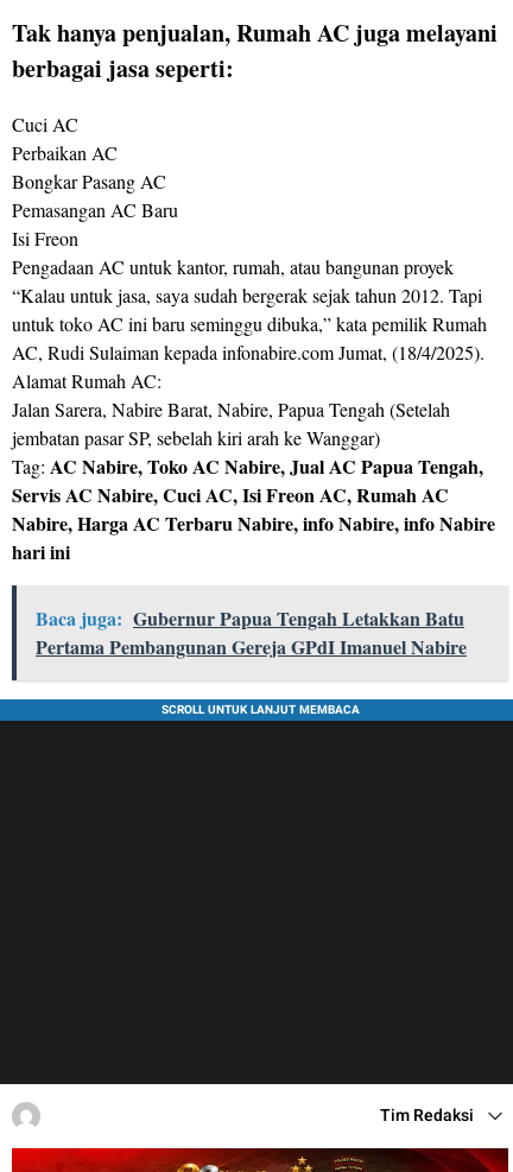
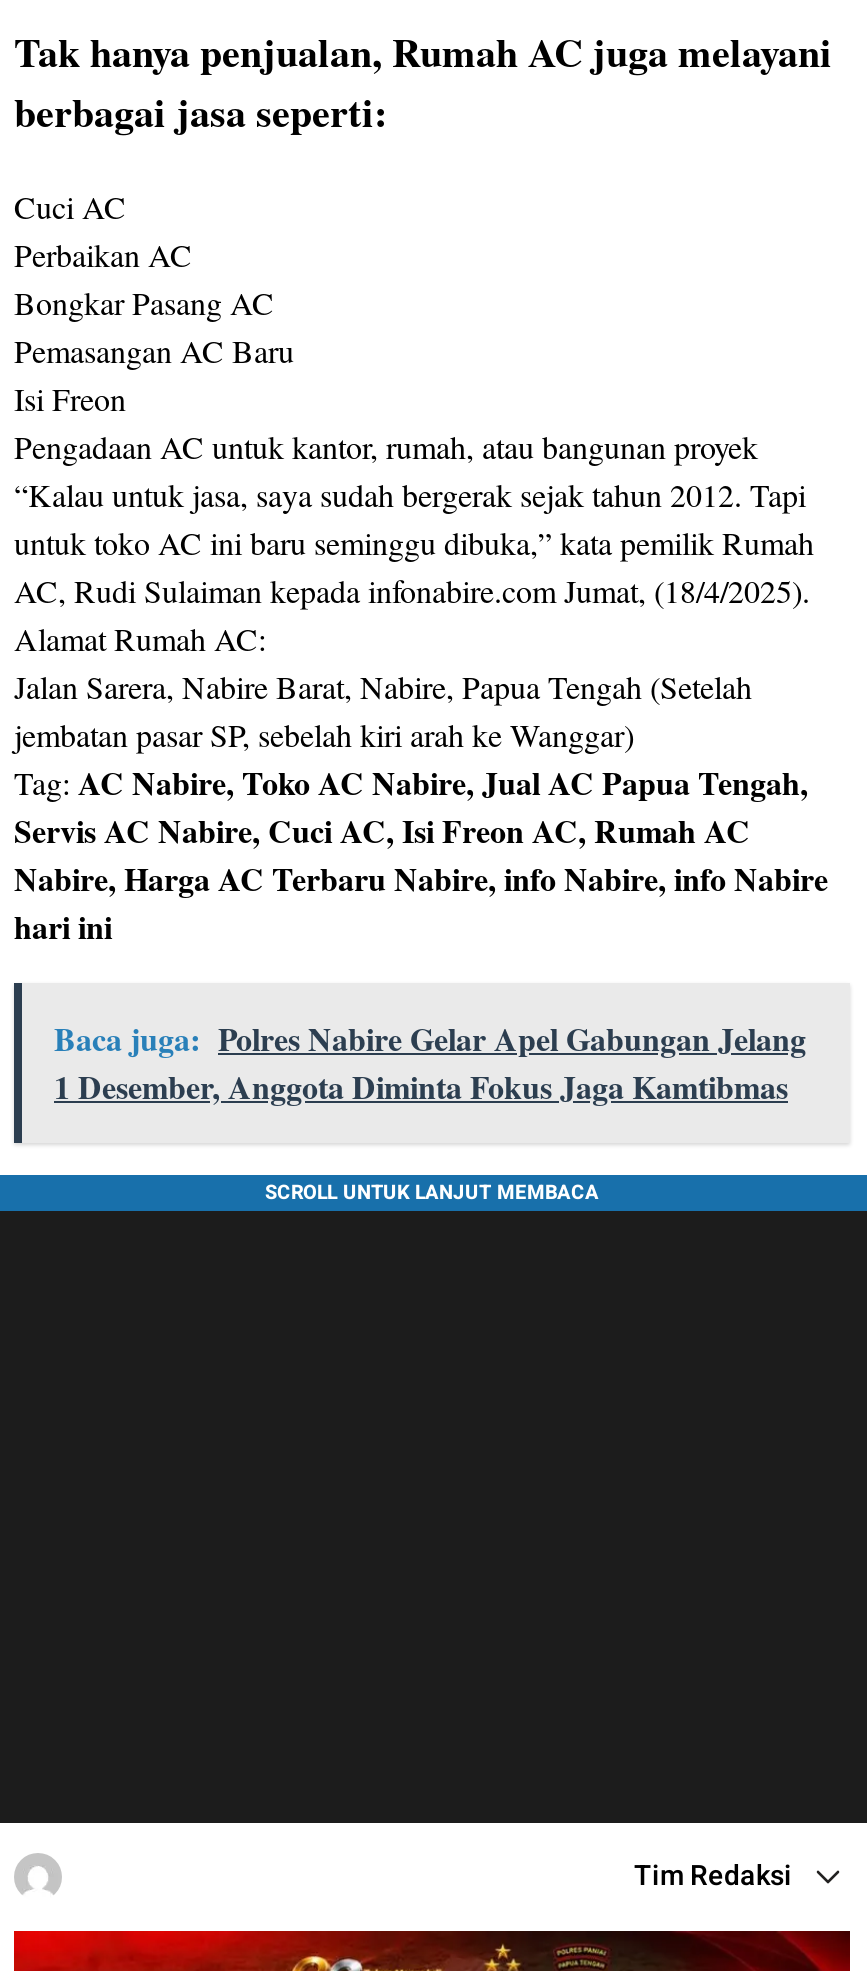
[36,605,467,661] Baca juga: Gubernur Papua Tengah Letakkan Batu | Pertama Pembangunan Gereja GPdI Imanuel Nabire -> [54,1016,806,1110] Baca juga: Polres Nabire Gelar Apel Gabungan Jelang | 1 Desember, Anggota Diminta Fokus Jaga Kamtibmas

